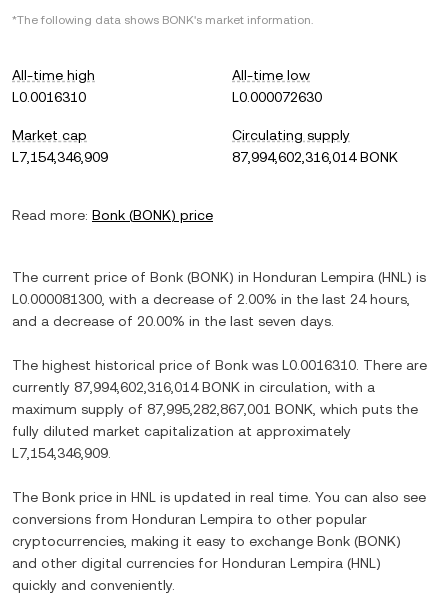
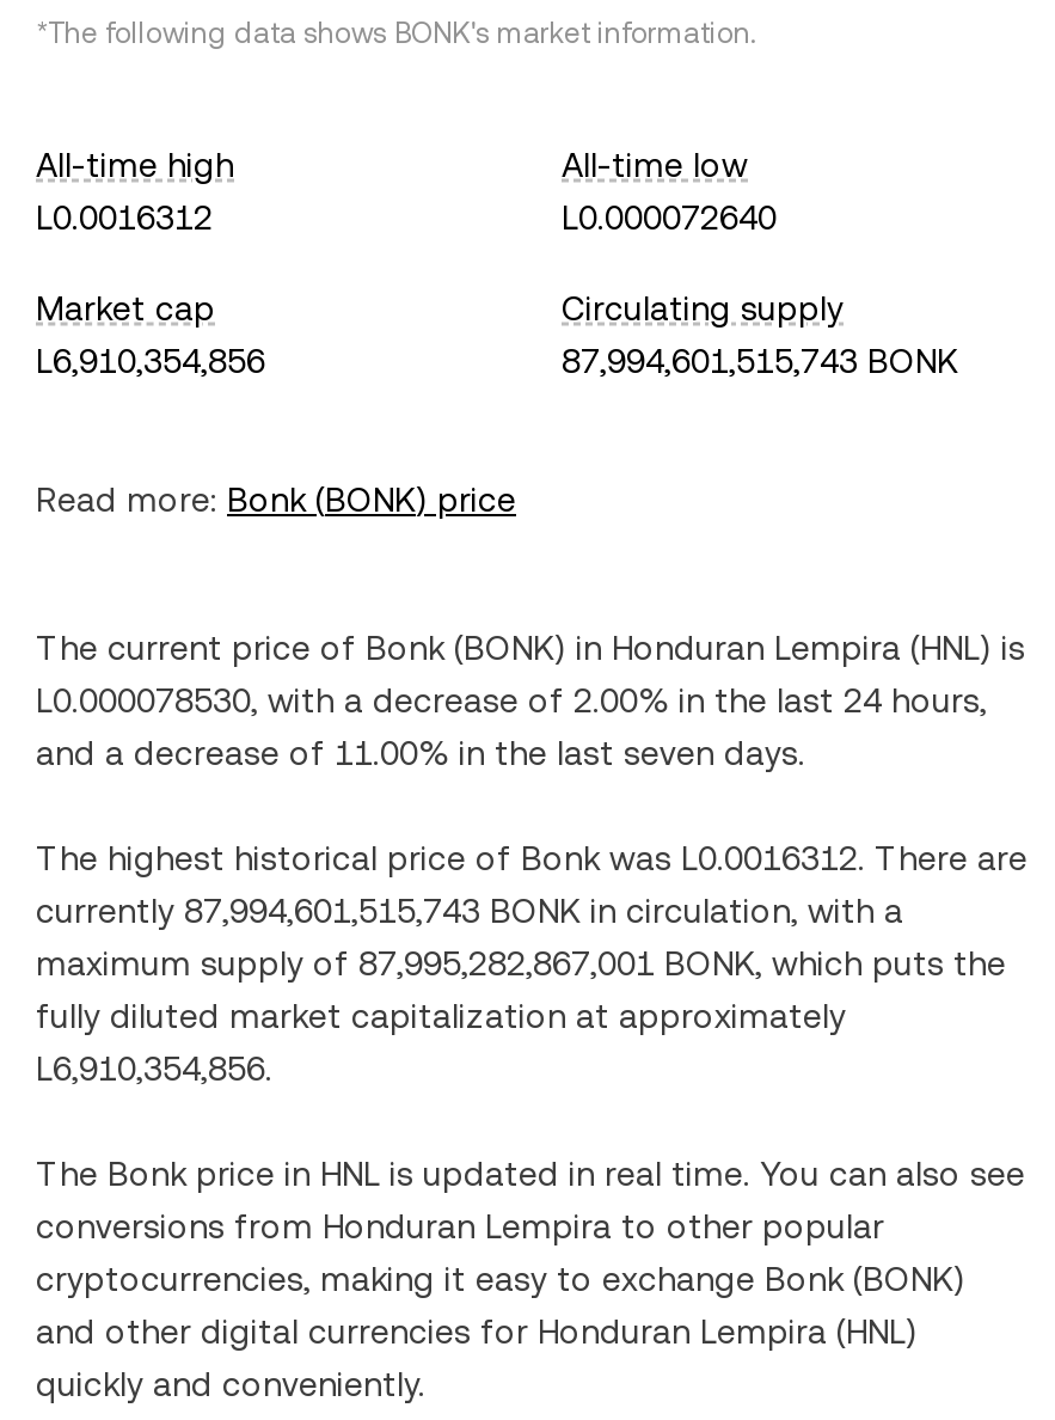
[12,89,86,105] L0.0016310 -> [36,198,213,237] L0.0016312
[232,89,322,105] L0.000072630 -> [562,198,777,237] L0.000072640
[12,149,108,165] L7,154,346,909 -> [36,342,265,380] L6,910,354,856
[232,149,398,165] 87,994,602,316,014 BONK -> [562,342,958,380] 87,994,601,515,743 BONK
[12,291,410,307] L0.000081300, with a decrease of 2.00% in the last 24 hours, -> [36,681,987,720] L0.000078530, with a decrease of 2.00% in the last 24 hours,
[12,313,334,329] and a decrease of 20.00% in the last seven days. -> [36,734,805,772] and a decrease of 11.00% in the last seven days.
[12,357,427,373] The highest historical price of Bonk was L0.0016310. There are -> [36,839,1028,877] The highest historical price of Bonk was L0.0016312. There are
[12,379,375,395] currently 87,994,602,316,014 BONK in circulation, with a -> [36,892,903,930] currently 87,994,601,515,743 BONK in circulation, with a
[12,445,111,461] L7,154,346,909. -> [36,1049,272,1088] L6,910,354,856.

